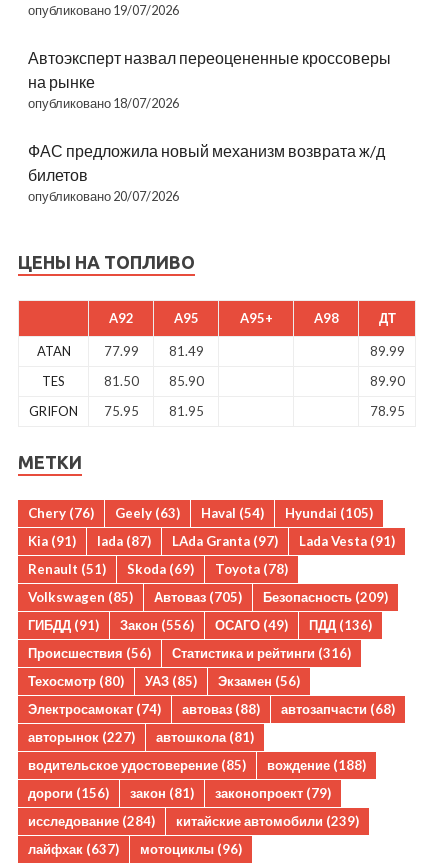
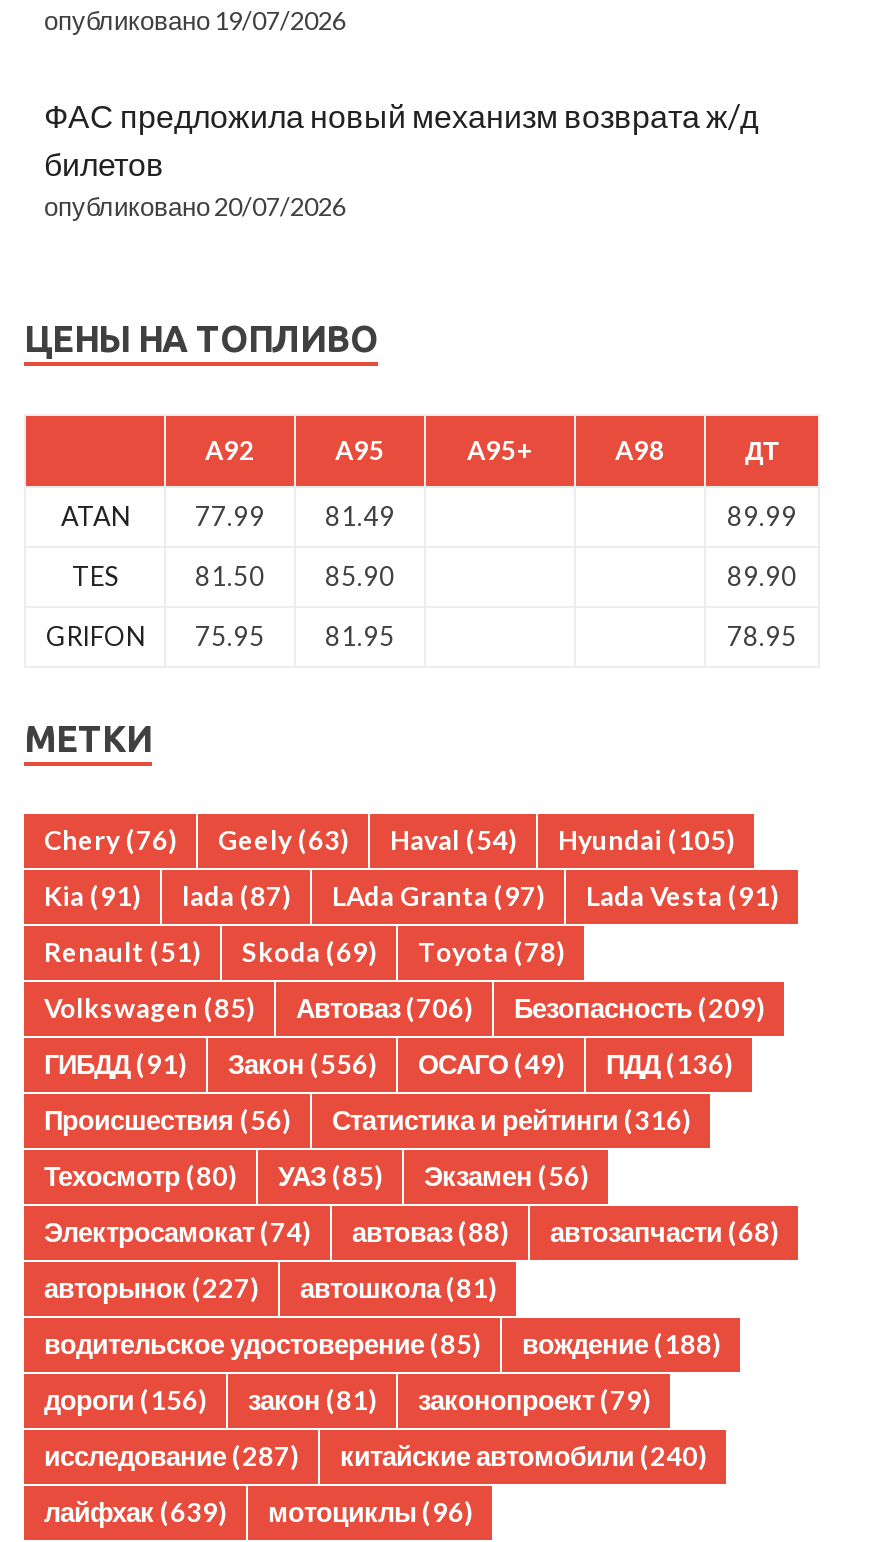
[28,48,391,111] Автоэксперт назвал переоцененные кроссоверы | на рынке | опубликовано 18/07/2026 -> none
[28,589,388,605] Volkswagen (85) Автоваз (705) Безопасность (209) -> [44,993,764,1025] Volkswagen (85) Автоваз (706) Безопасность (209)
[28,813,155,829] исследование (284) -> [44,1441,298,1473] исследование (287)
[176,813,359,829] китайские автомобили (239) -> [340,1441,706,1473] китайские автомобили (240)
[28,841,242,857] лайфхак (637) мотоциклы (96) -> [44,1497,472,1529] лайфхак (639) мотоциклы (96)

